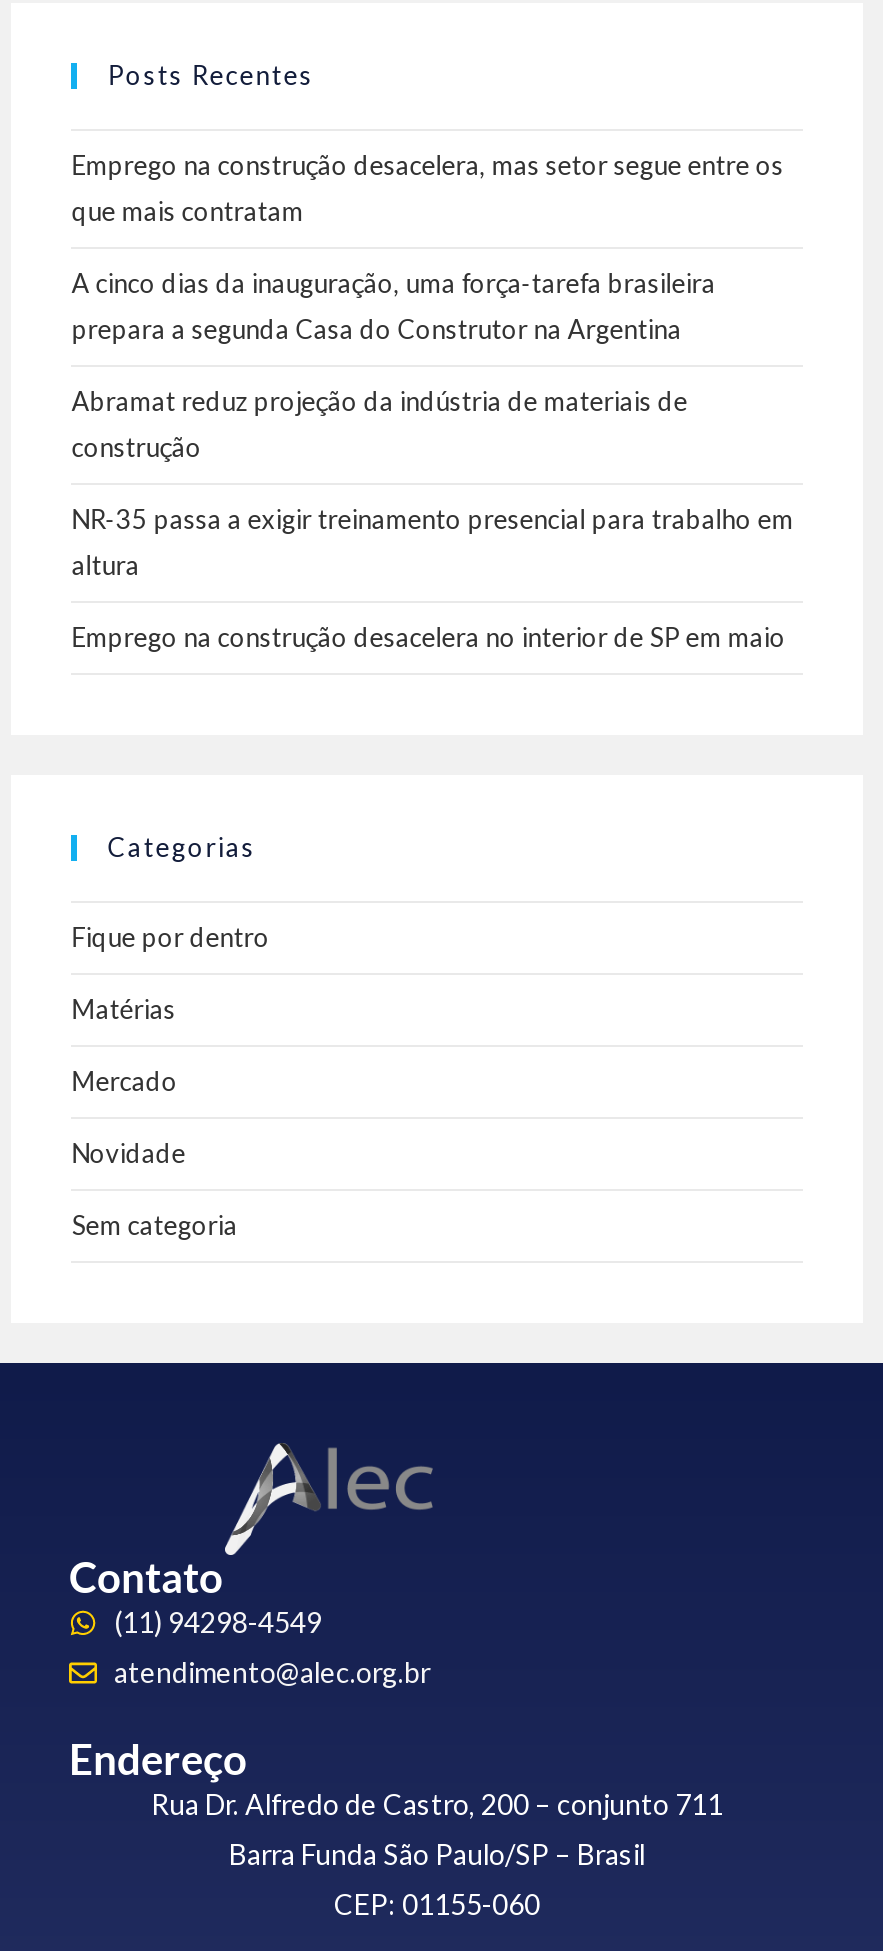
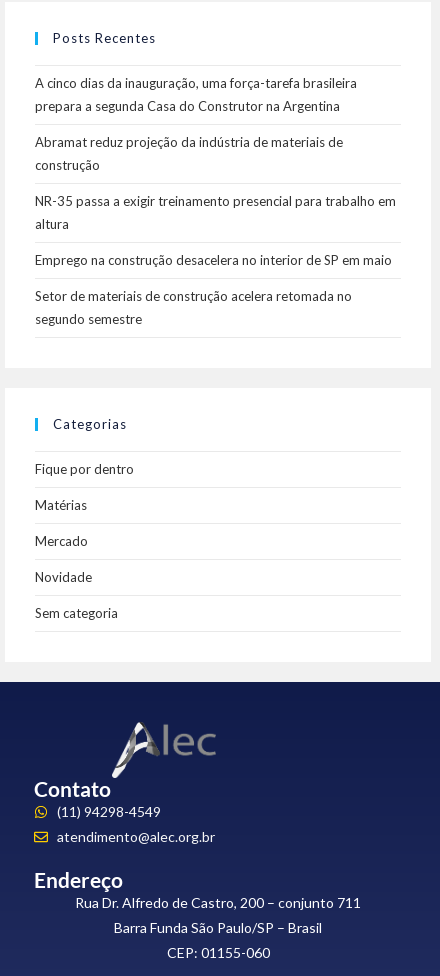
[71,148,783,226] Emprego na construção desacelera, mas setor segue entre os | que mais contratam -> none
moved [71,266,793,652] -> [35,74,396,267]: A cinco dias da inauguração, uma força-tarefa brasileira | prepara a segunda Casa do Construtor na Argentina | Abramat reduz projeção da indústria de materiais de | construção | NR-35 passa a exigir treinamento presencial para trabalho em | altura | Emprego na construção desacelera no interior de SP em maio
none -> [35,287,352,326] Setor de materiais de construção acelera retomada no | segundo semestre

